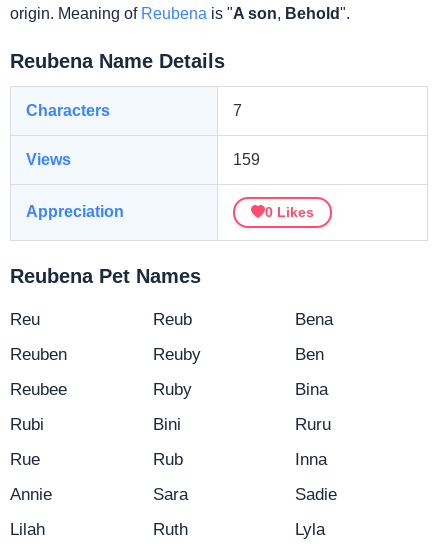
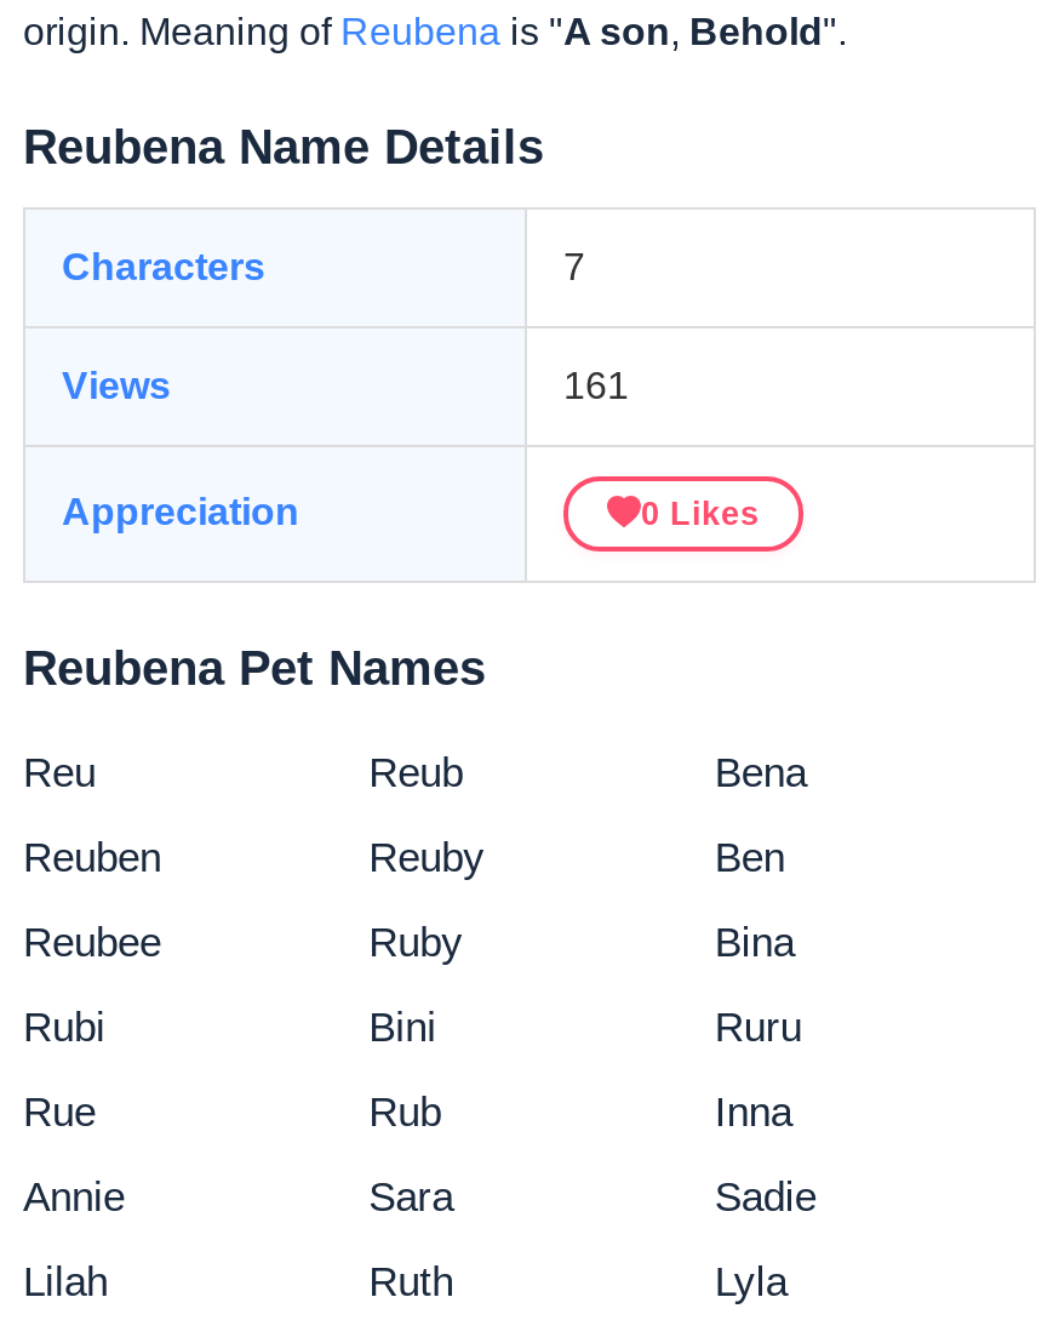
[233,151,260,168] 159 -> [563,364,629,405] 161

